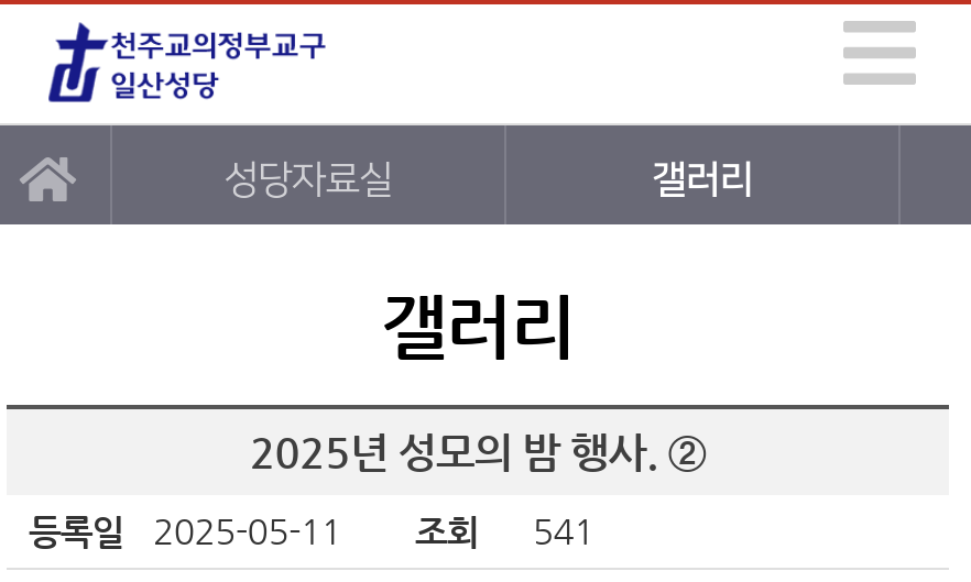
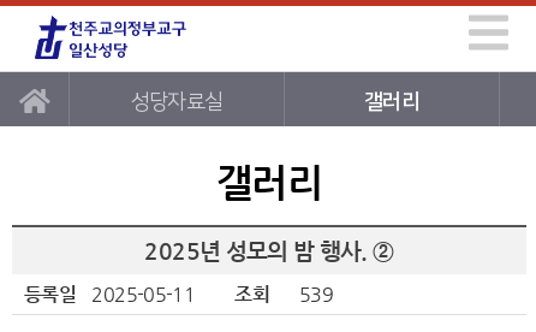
[29,510,594,552] 등록일 2025-05-11 조회 541 -> [24,283,333,306] 등록일 2025-05-11 조회 539

